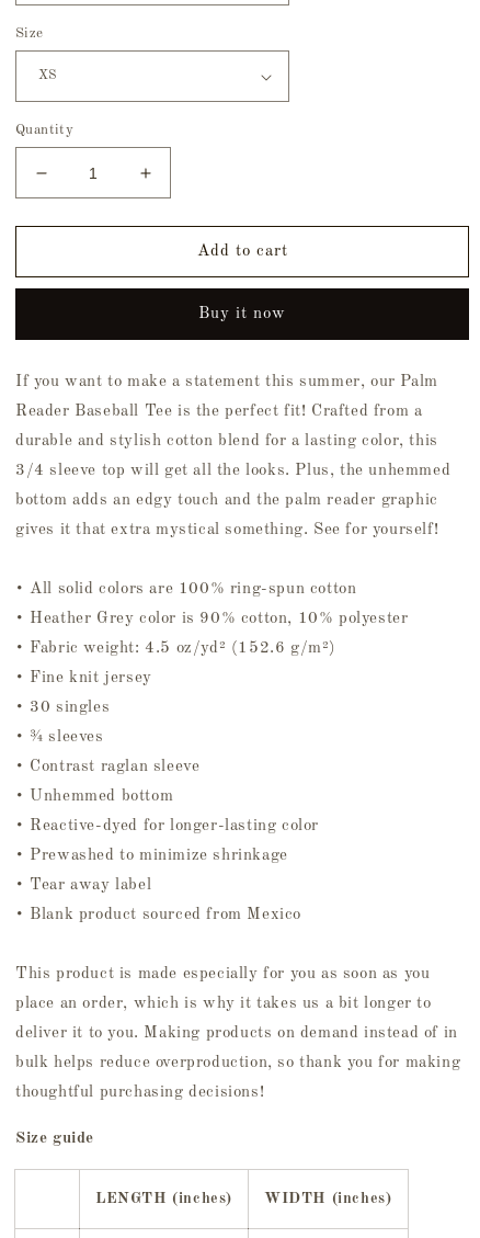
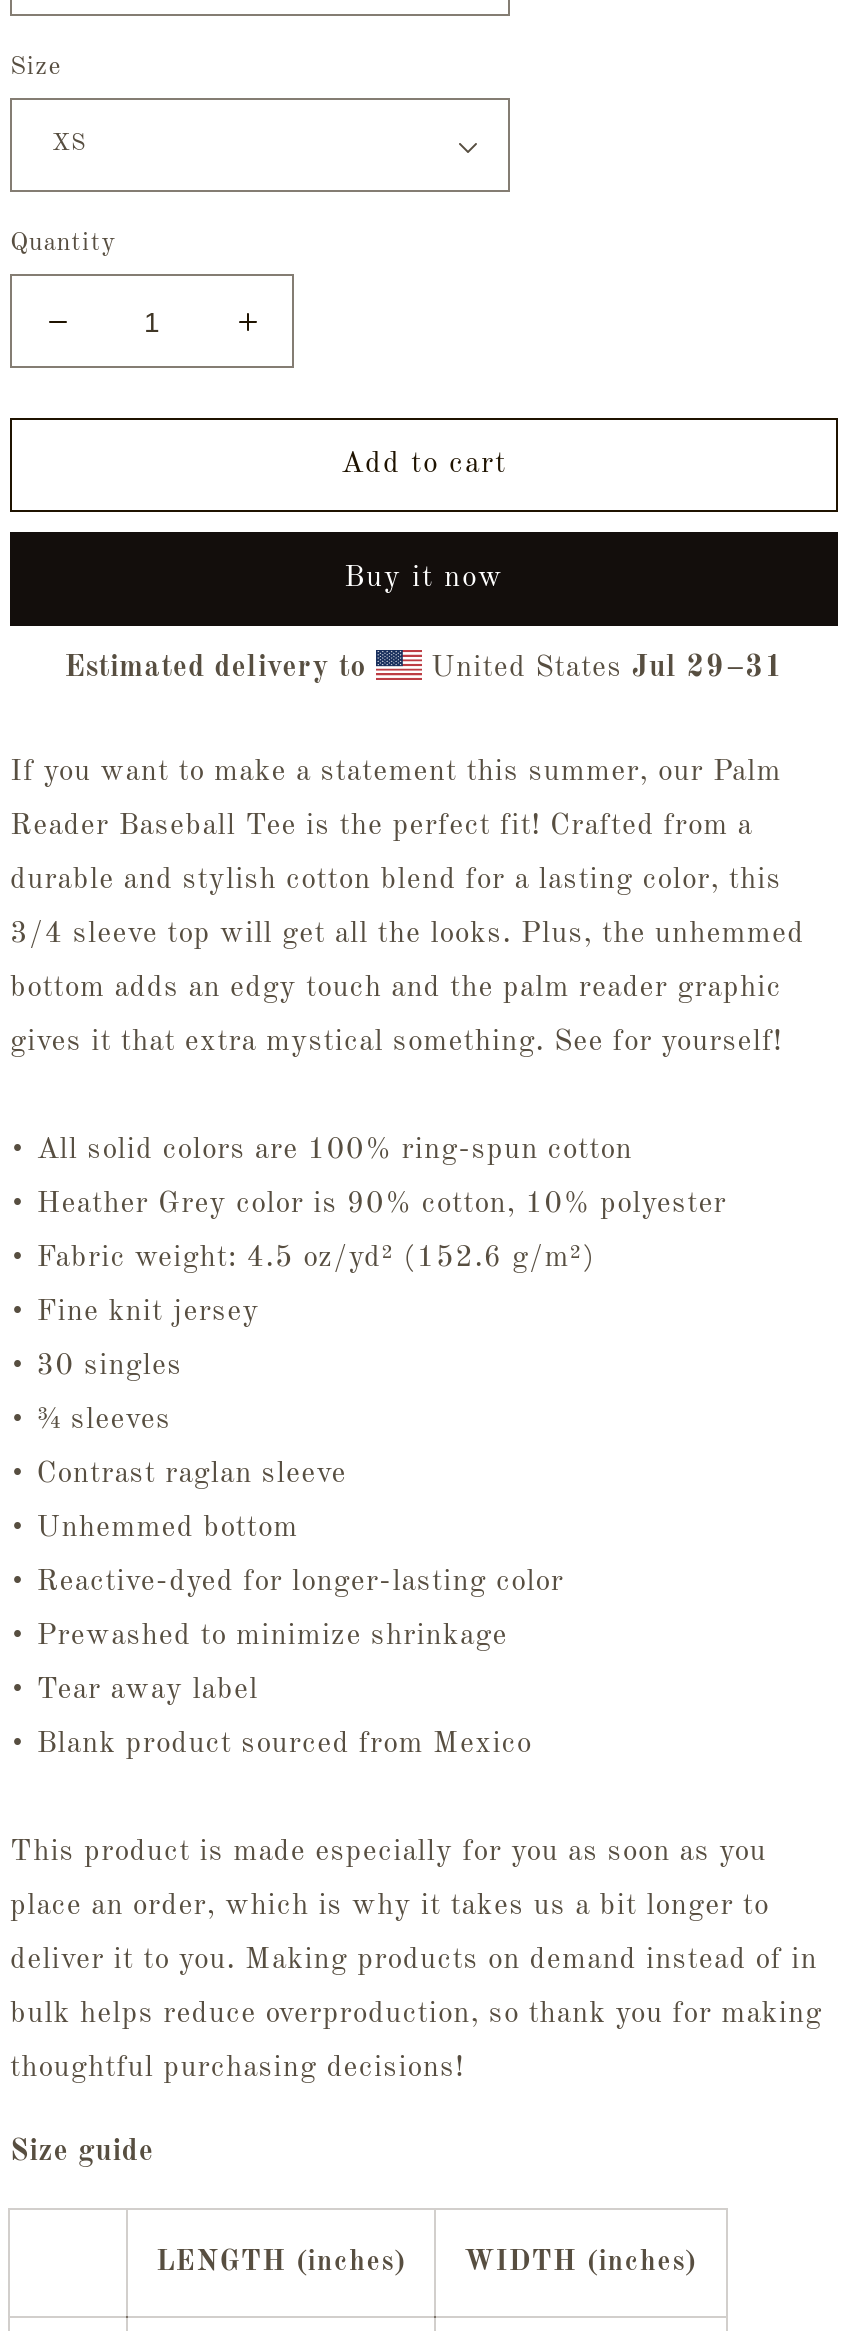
none -> [64,654,784,684] Estimated delivery to | United States Jul 29–31

